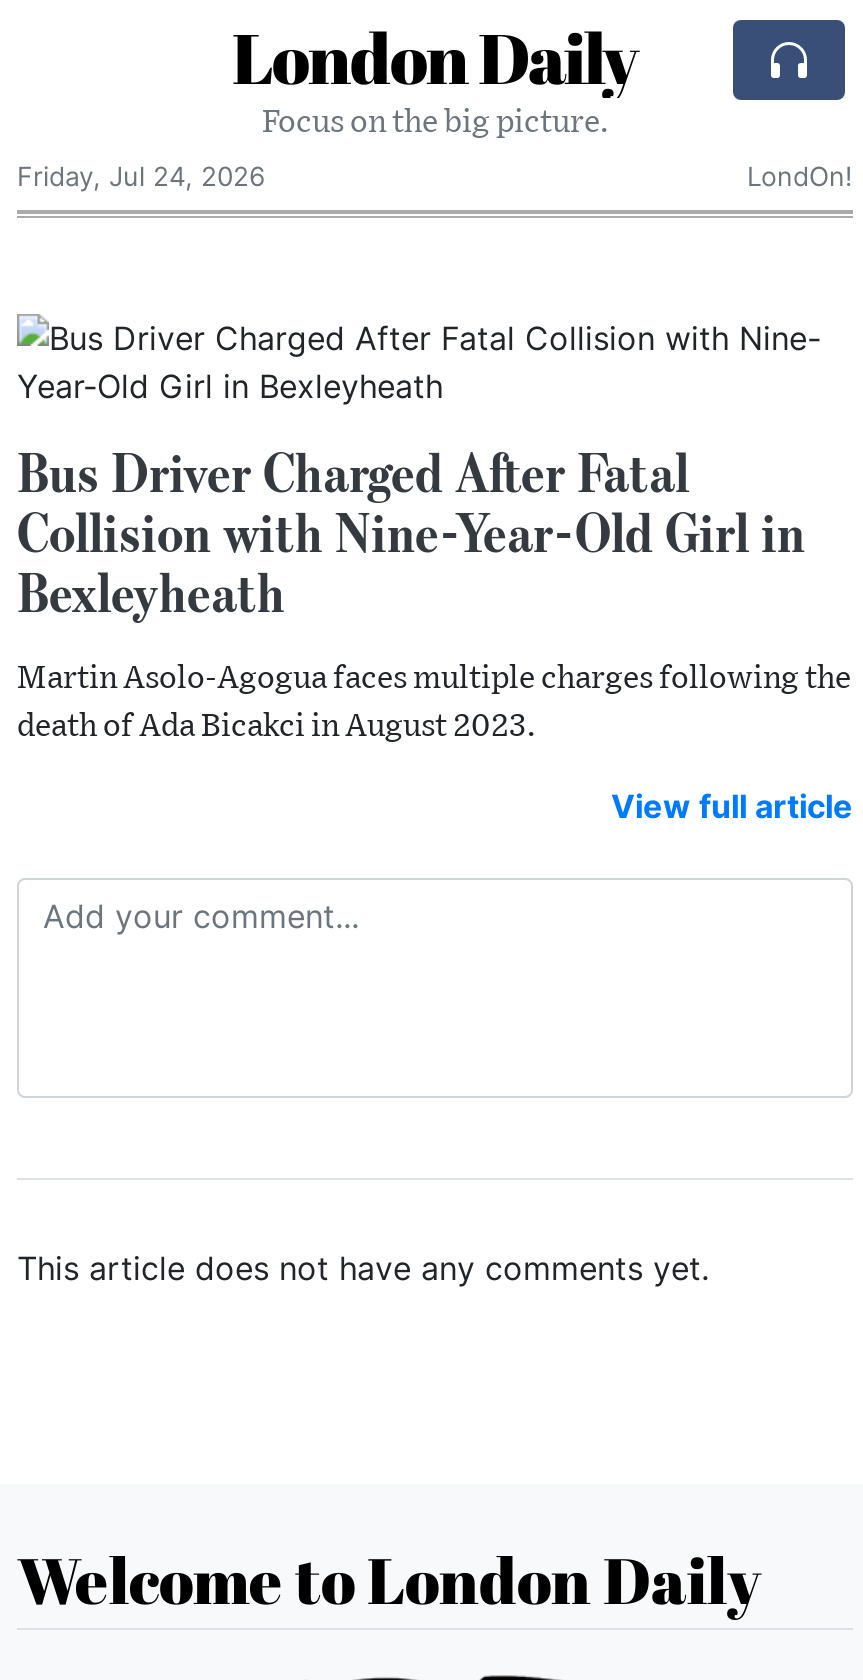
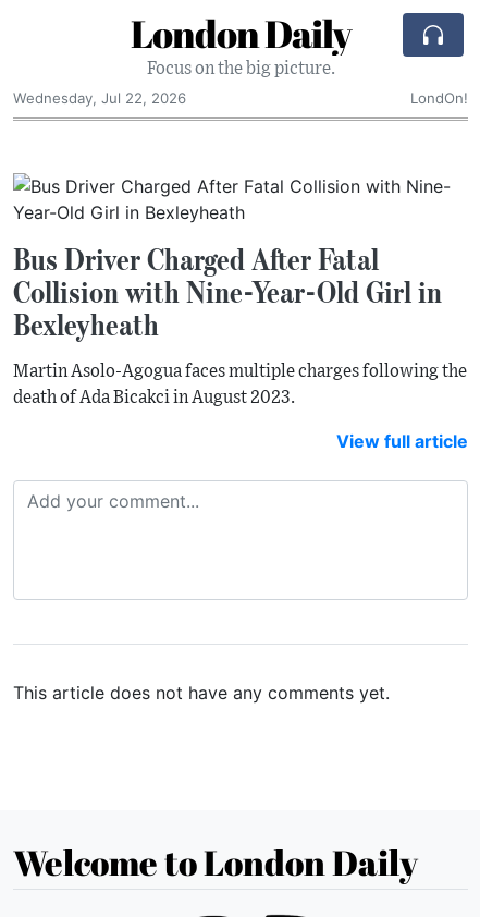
[17,160,265,192] Friday, Jul 24, 2026 -> [13,89,186,107] Wednesday, Jul 22, 2026

